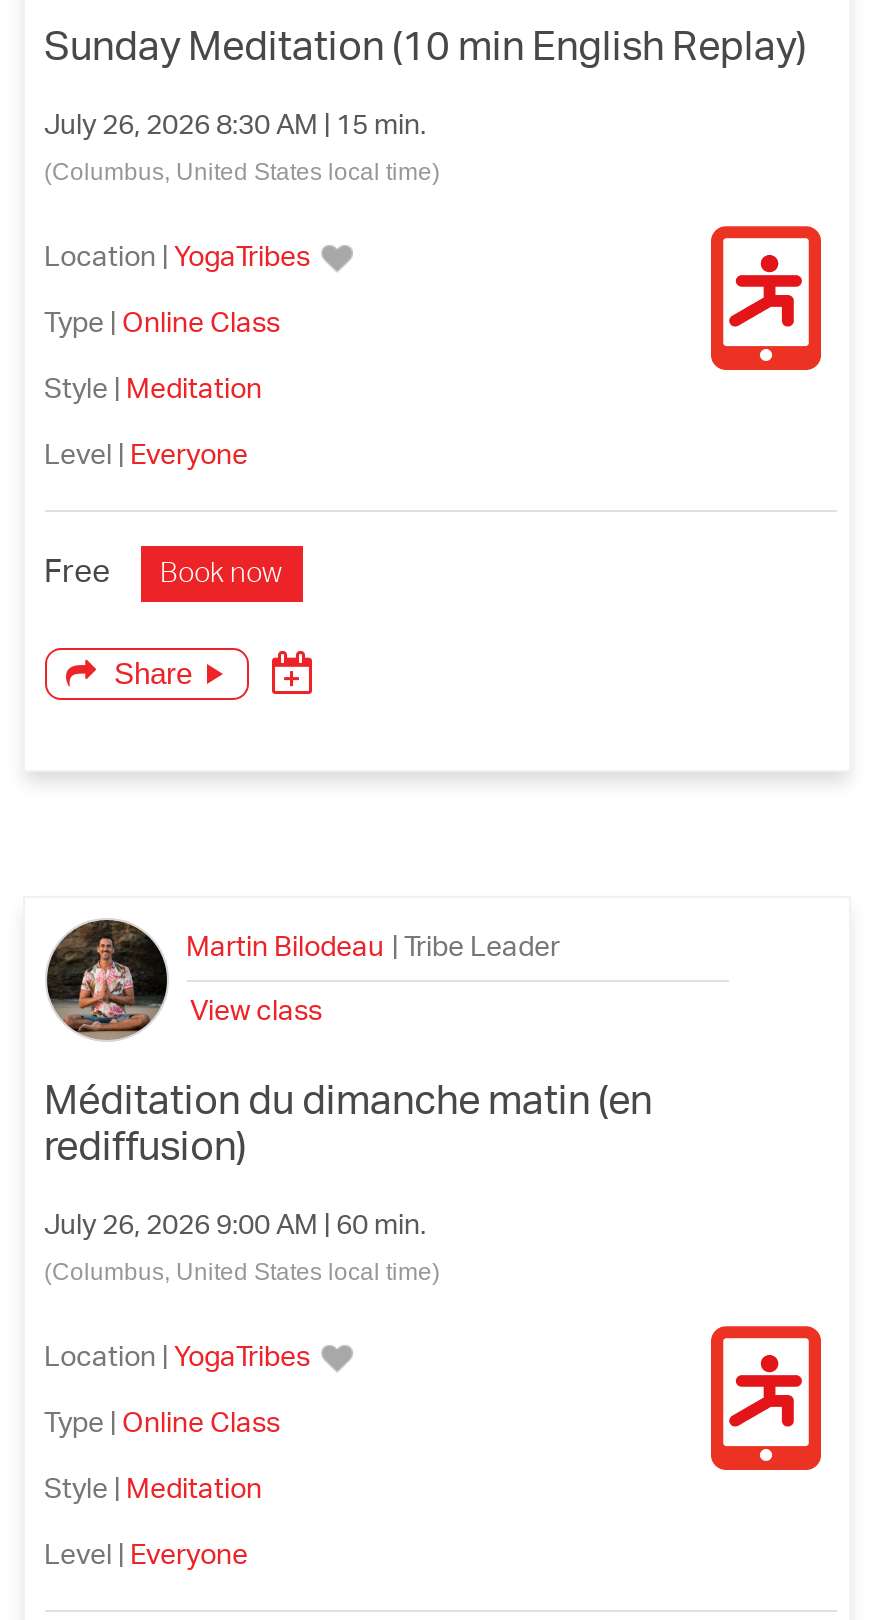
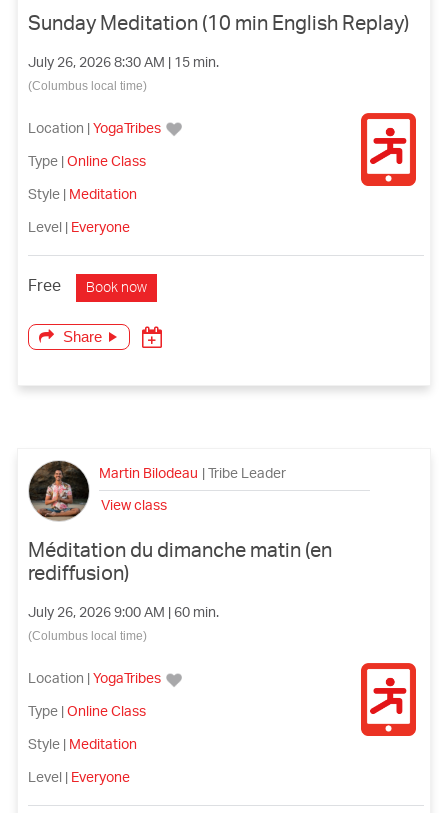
[44,157,440,185] (Columbus, United States local time) -> [27,79,146,93] (Columbus local time)
[44,1258,440,1286] (Columbus, United States local time) -> [27,629,146,643] (Columbus local time)

